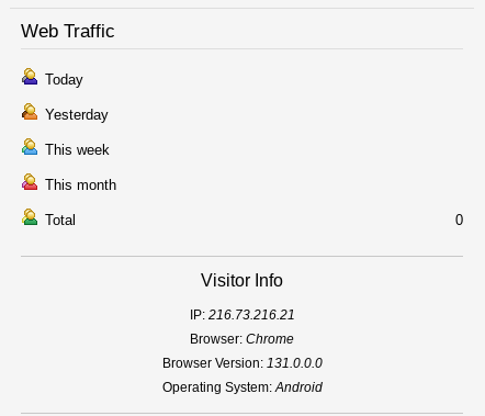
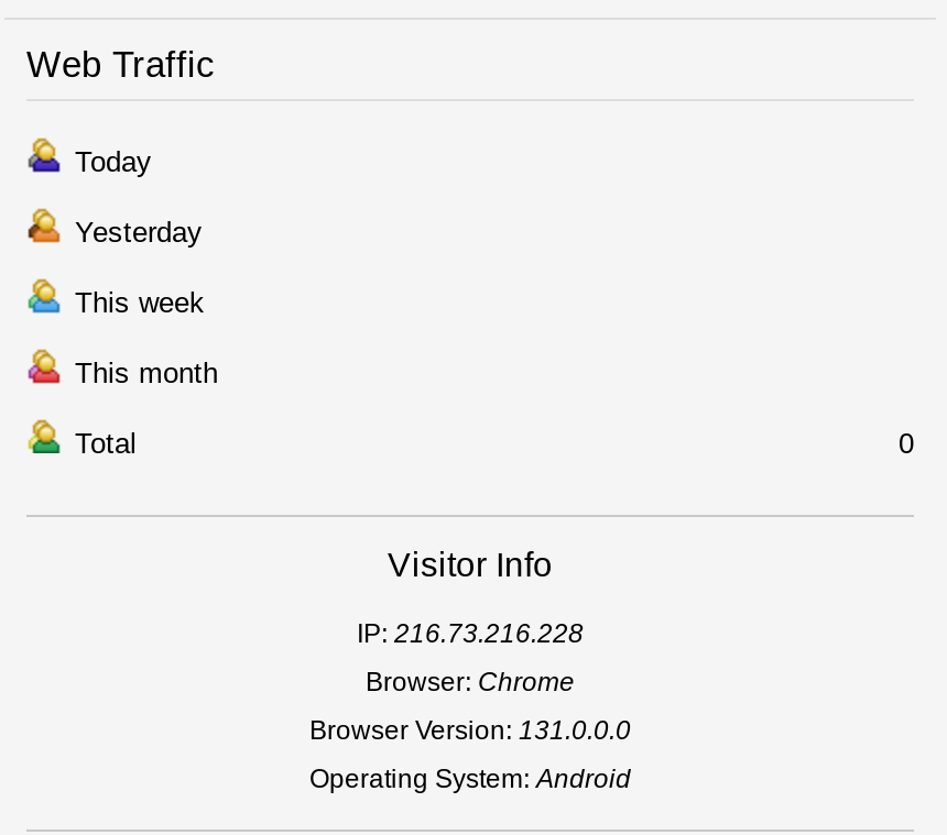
[189,308,295,323] IP: 216.73.216.21 -> [357,619,584,650] IP: 216.73.216.228

